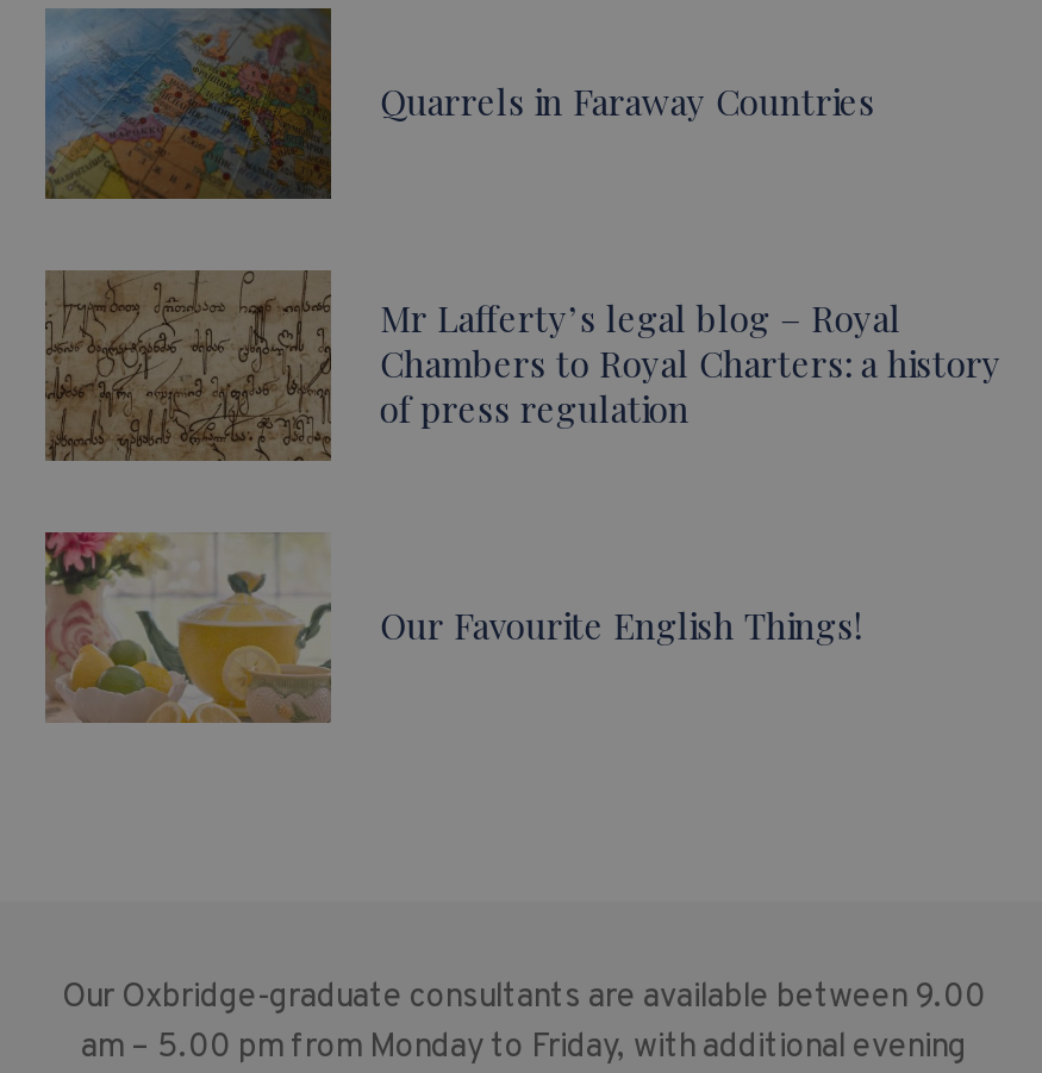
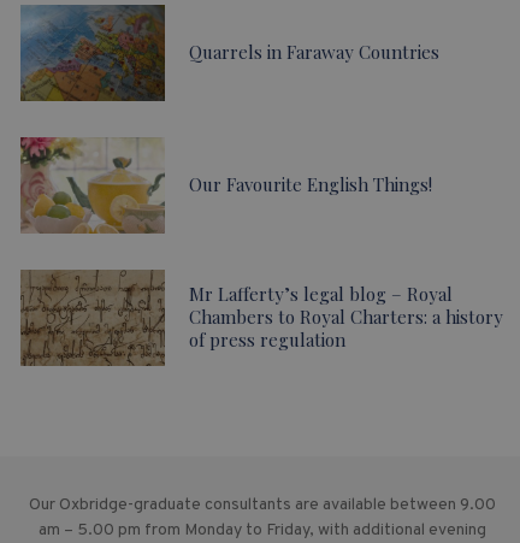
moved [43,270,1001,463] -> [19,270,504,367]: [image] | Mr Lafferty’s legal blog – Royal | Chambers to Royal Charters: a history | of press regulation
moved [43,530,861,723] -> [19,136,433,234]: [image] | Our Favourite English Things!

